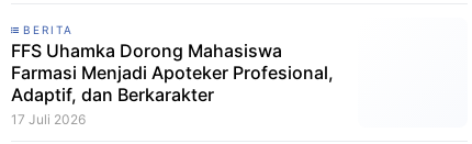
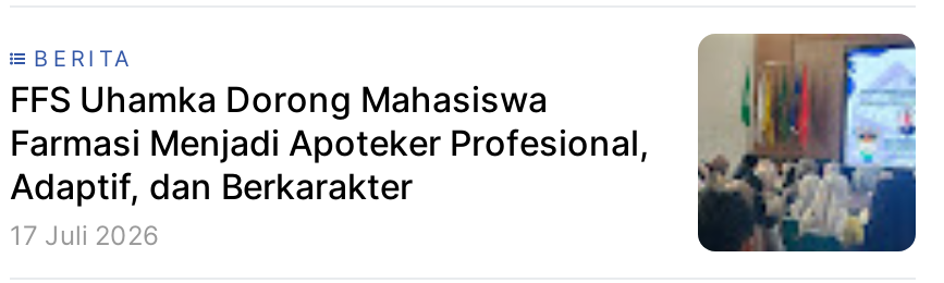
none -> [696,32,918,254] [image]

